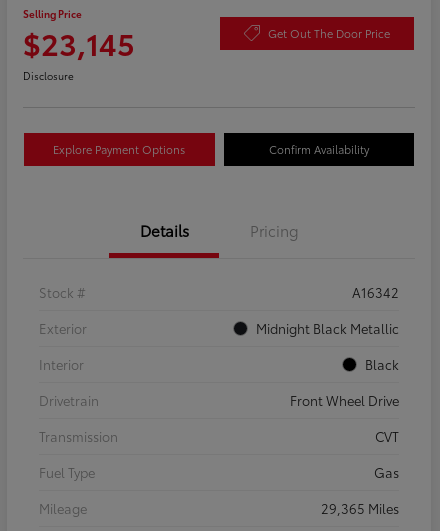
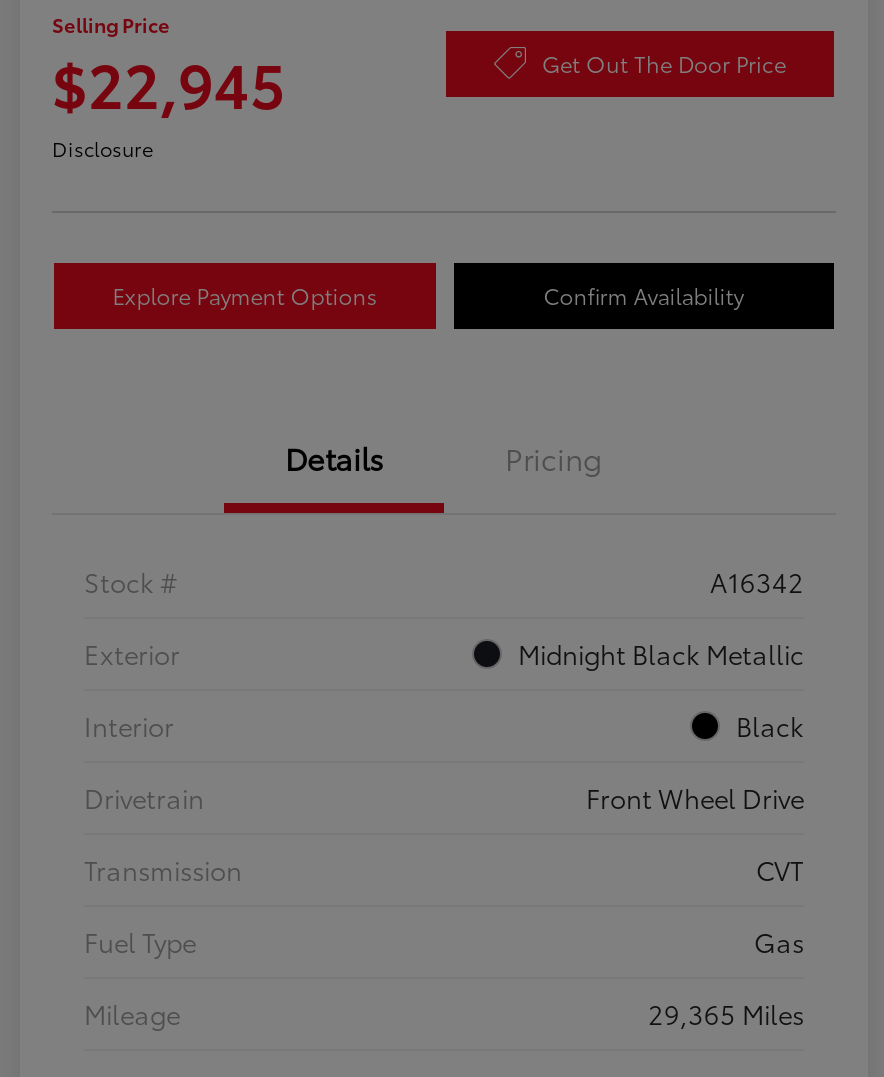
[23,21,135,64] $23,145 -> [52,40,286,126] $22,945

